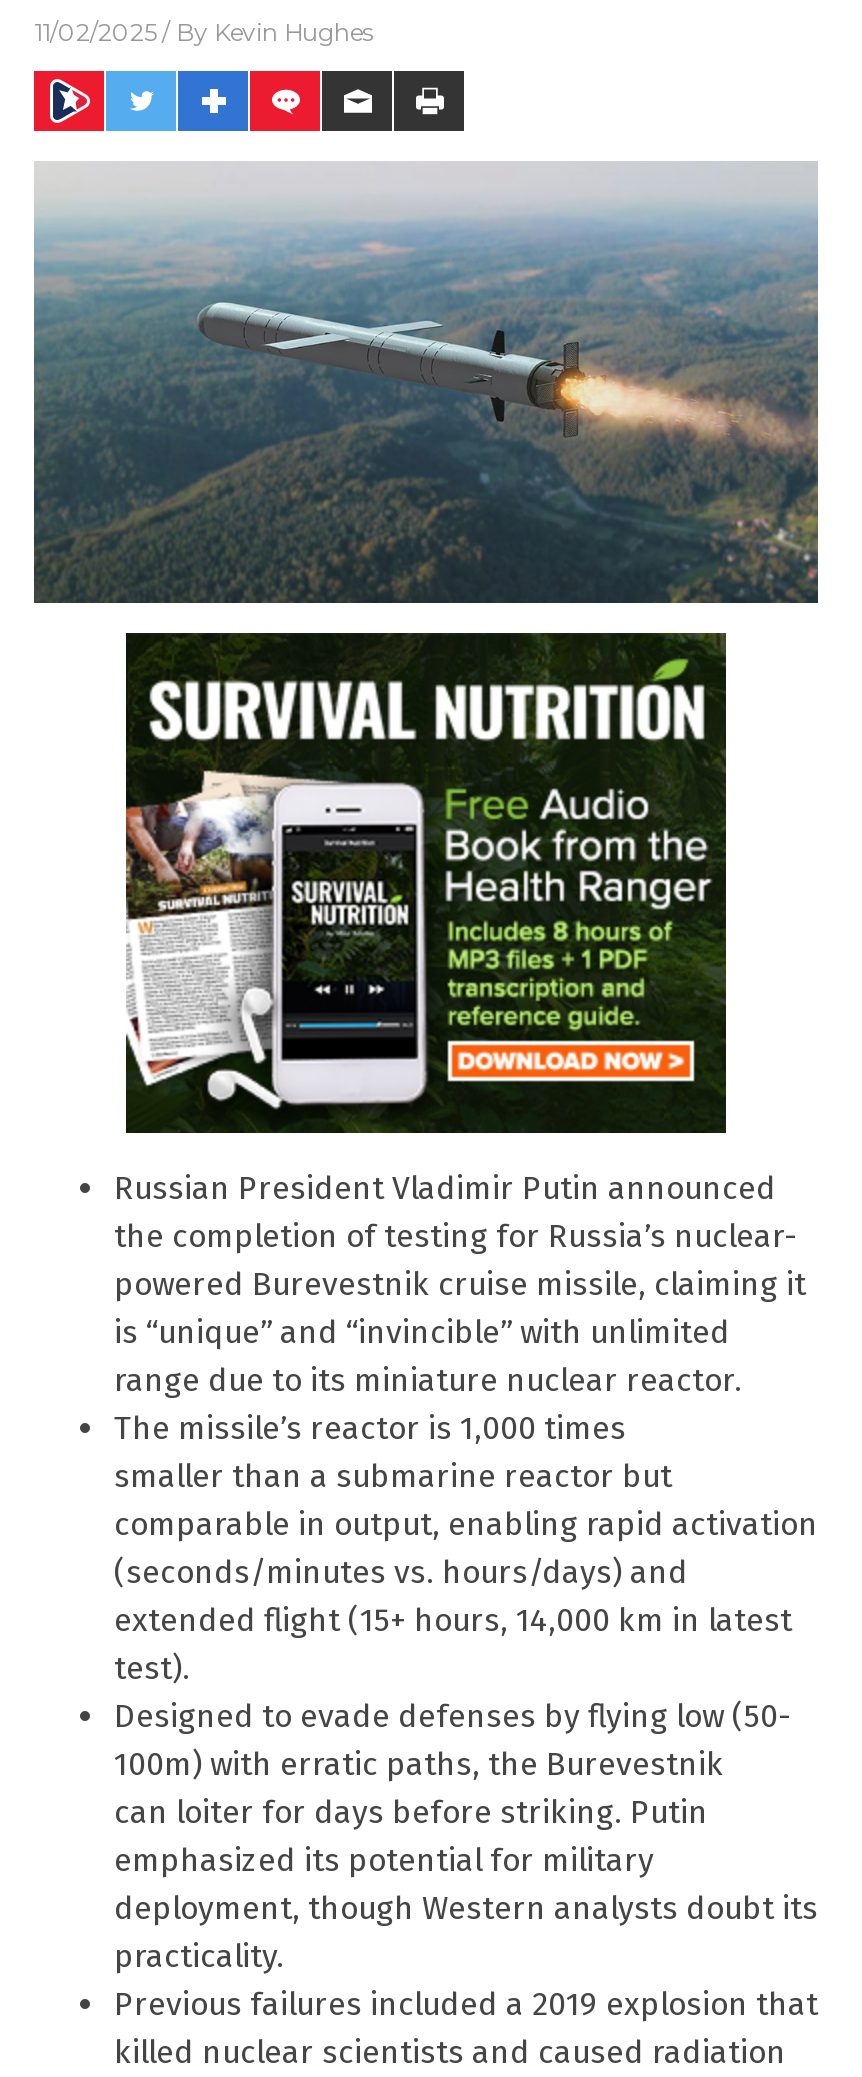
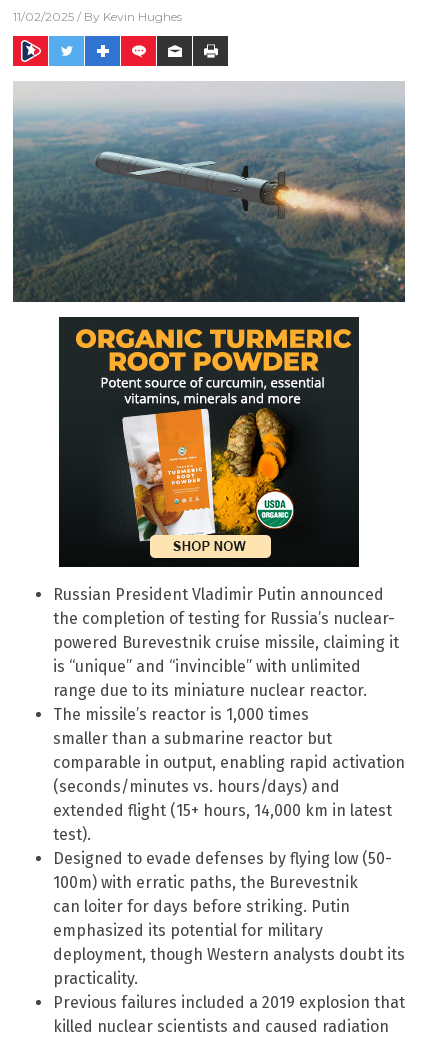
[124,635,726,1133] [image] -> [58,318,359,567] [image]

